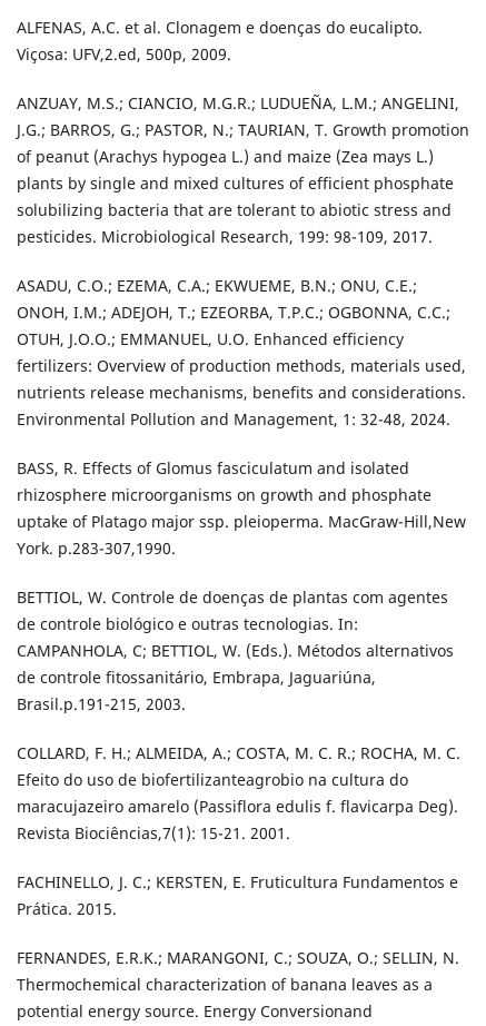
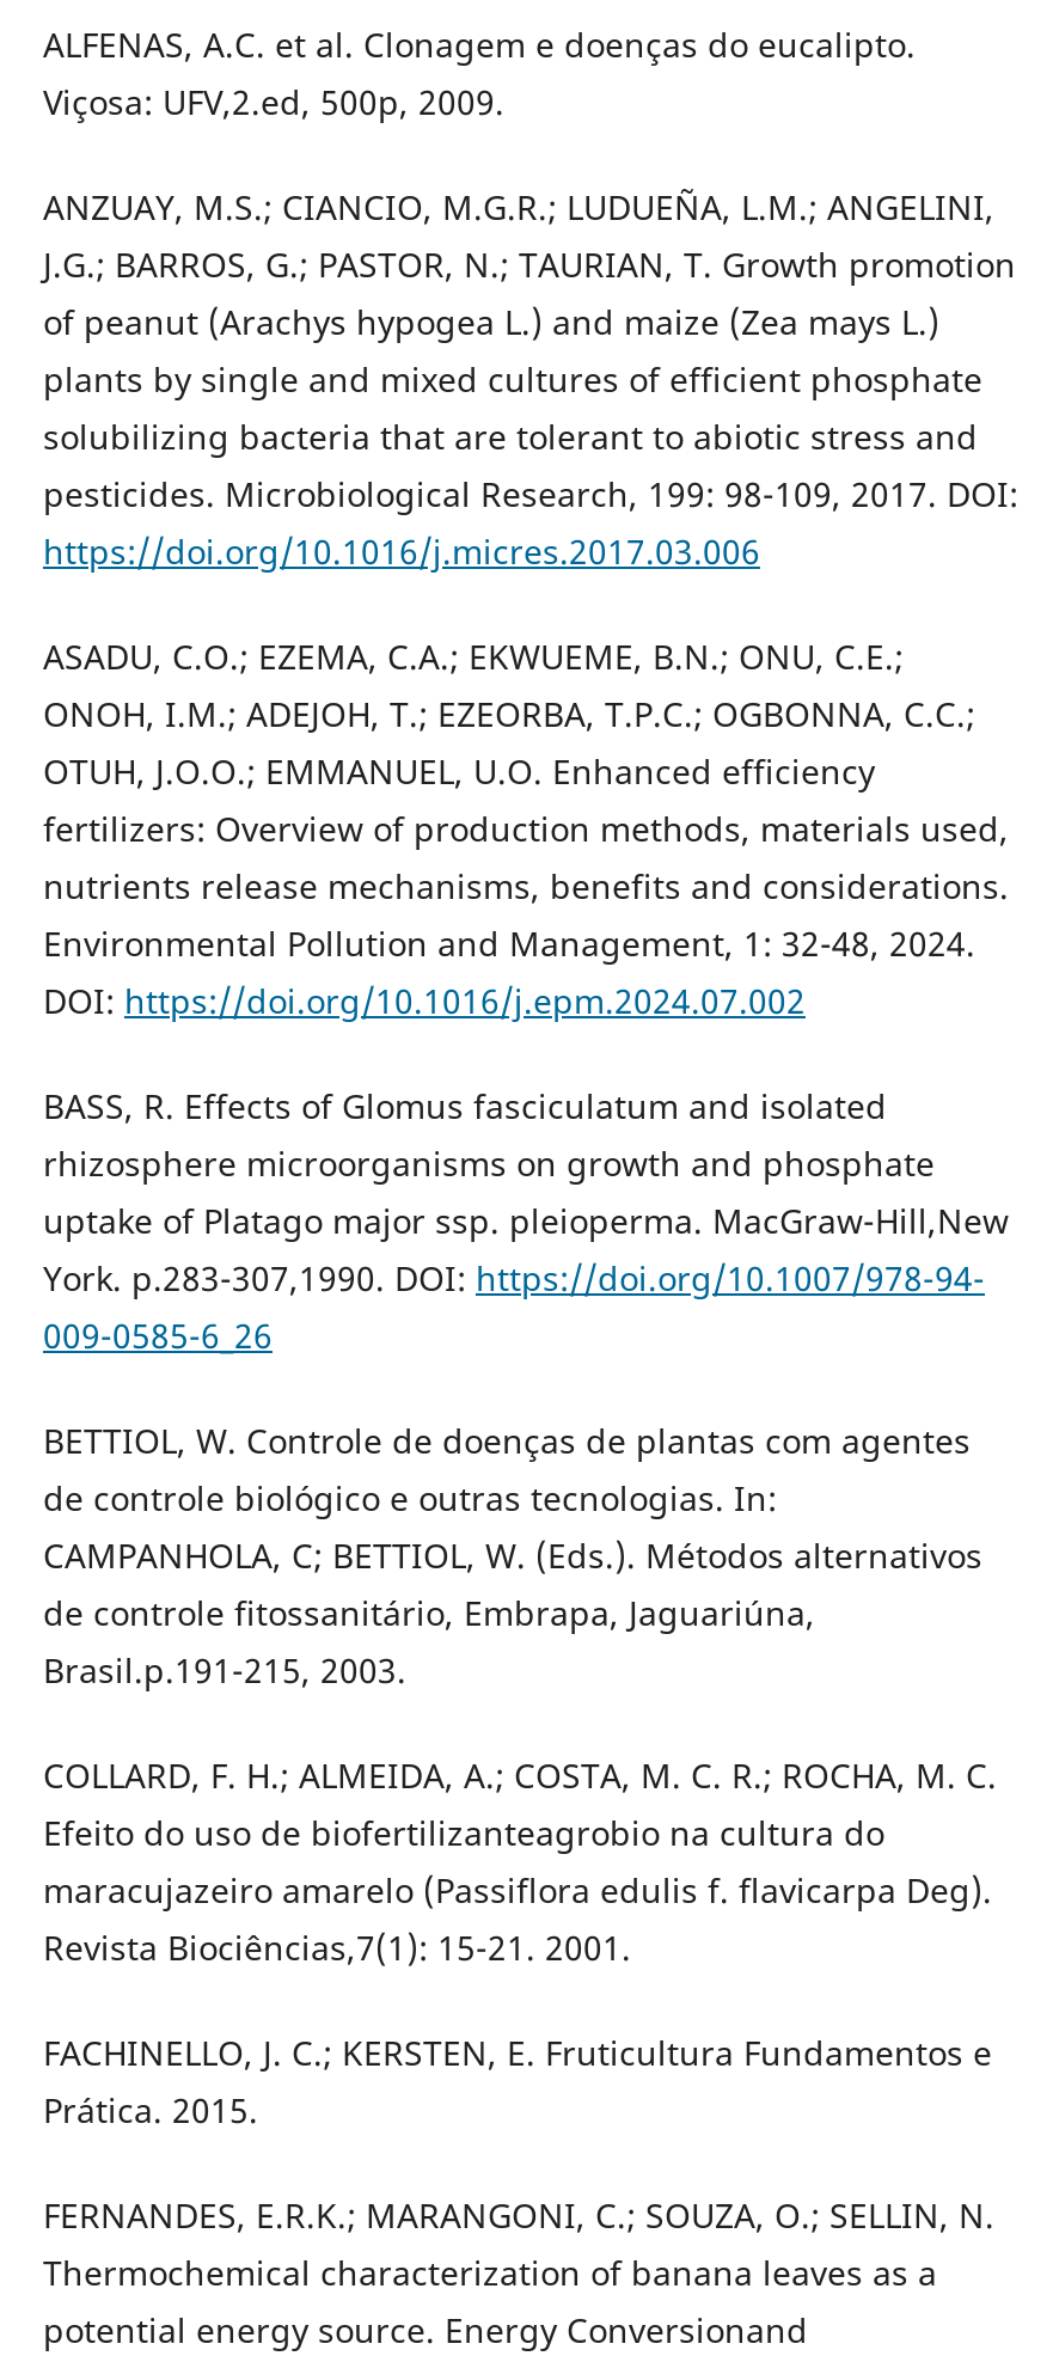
[17,225,433,247] pesticides. Microbiological Research, 199: 98-109, 2017. -> [43,470,1018,573] pesticides. Microbiological Research, 199: 98-109, 2017. DOI: | https://doi.org/10.1016/j.micres.2017.03.006
none -> [43,977,806,1022] DOI: https://doi.org/10.1016/j.epm.2024.07.002
[17,537,176,558] York. p.283-307,1990. -> [43,1254,985,1357] York. p.283-307,1990. DOI: https://doi.org/10.1007/978-94- | 009-0585-6_26

